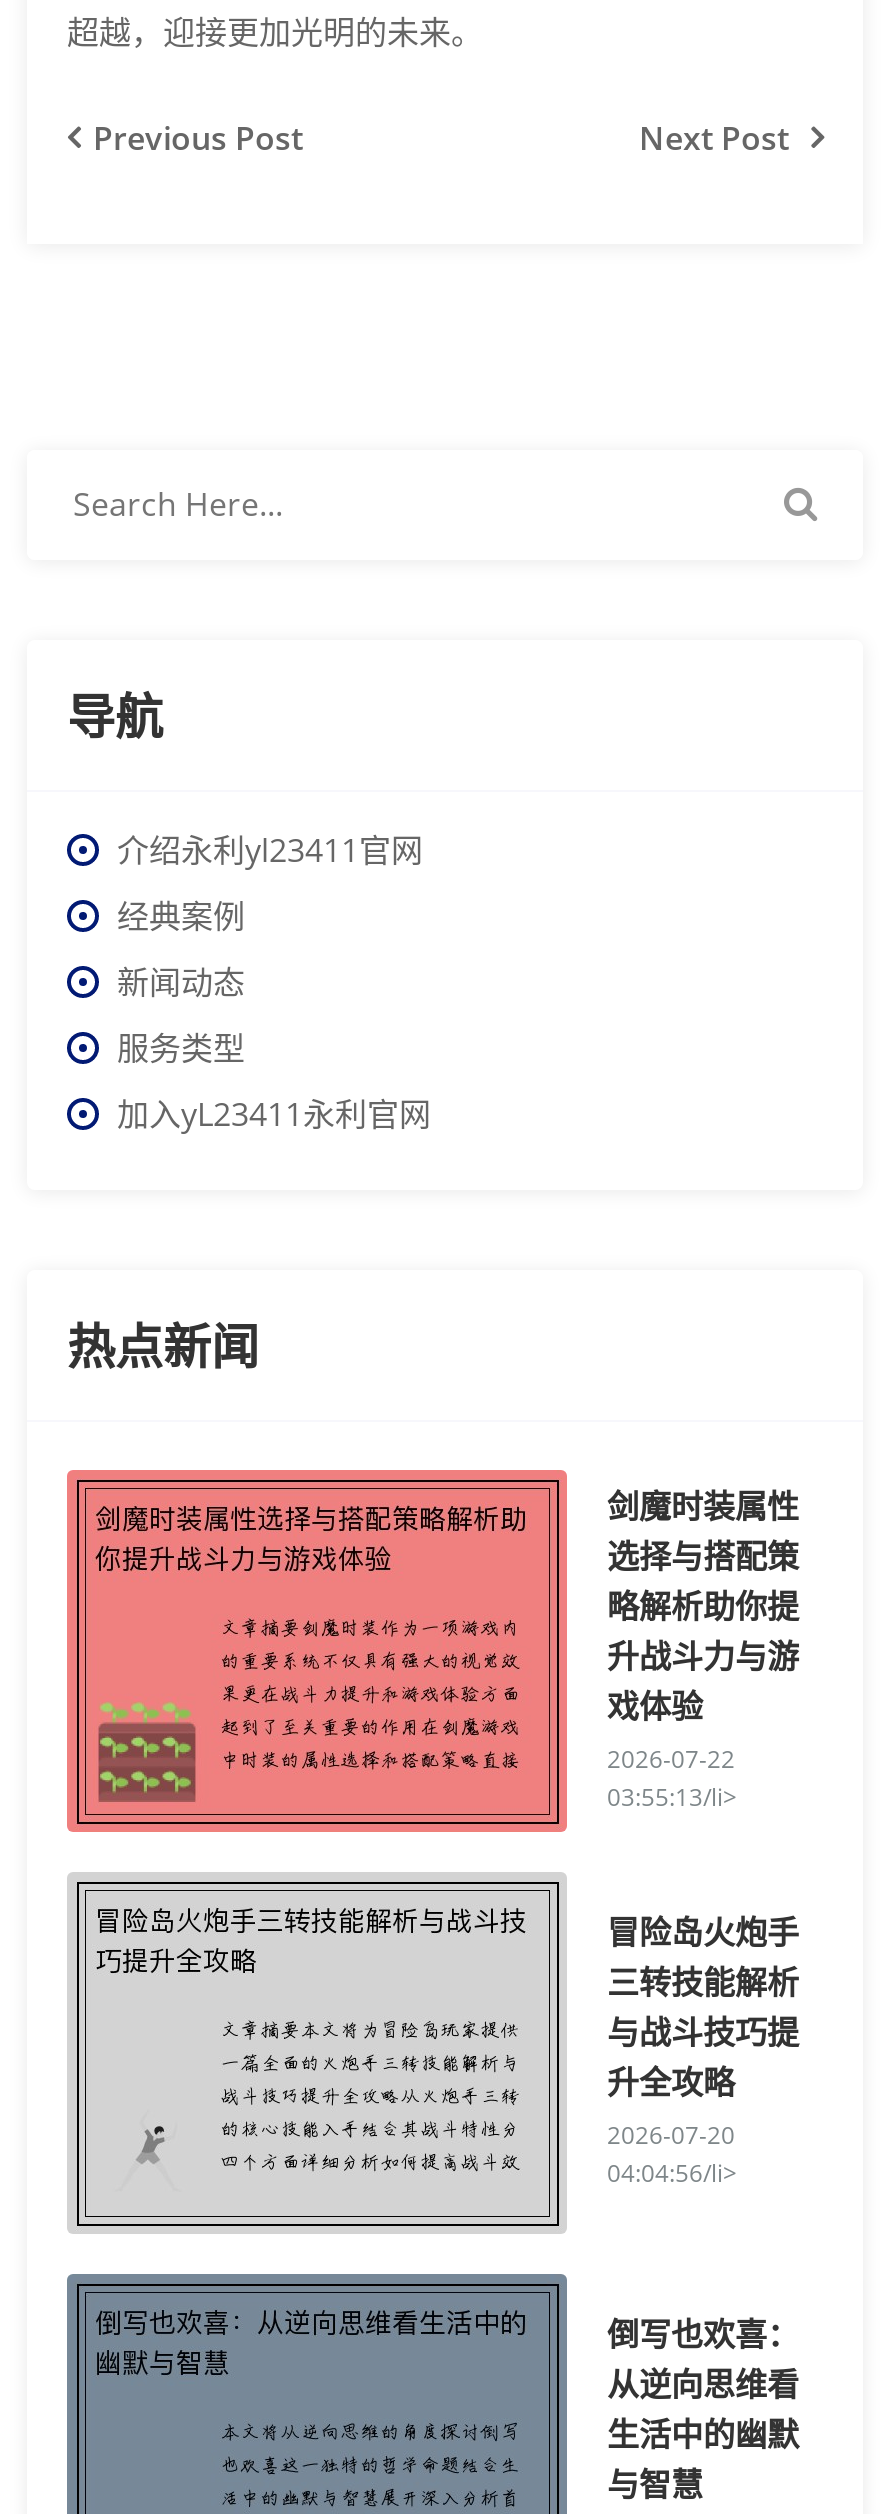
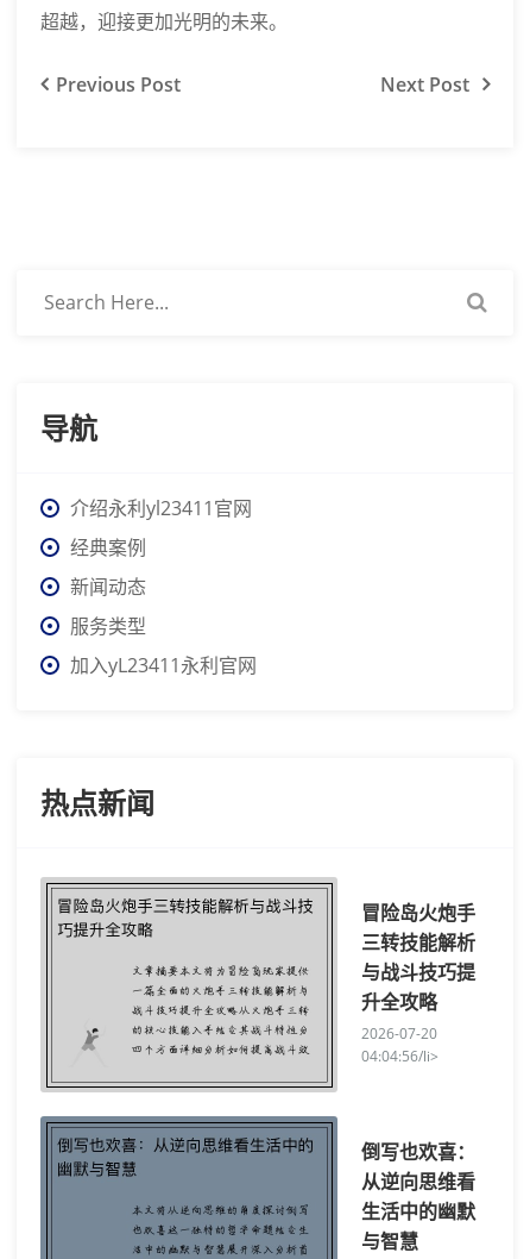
[65,1468,799,1834] [image] | 剑魔时装属性 | 选择与搭配策 | 略解析助你提 | 升战斗力与游 | 戏体验 | 2026-07-22 | 03:55:13/li> -> none

